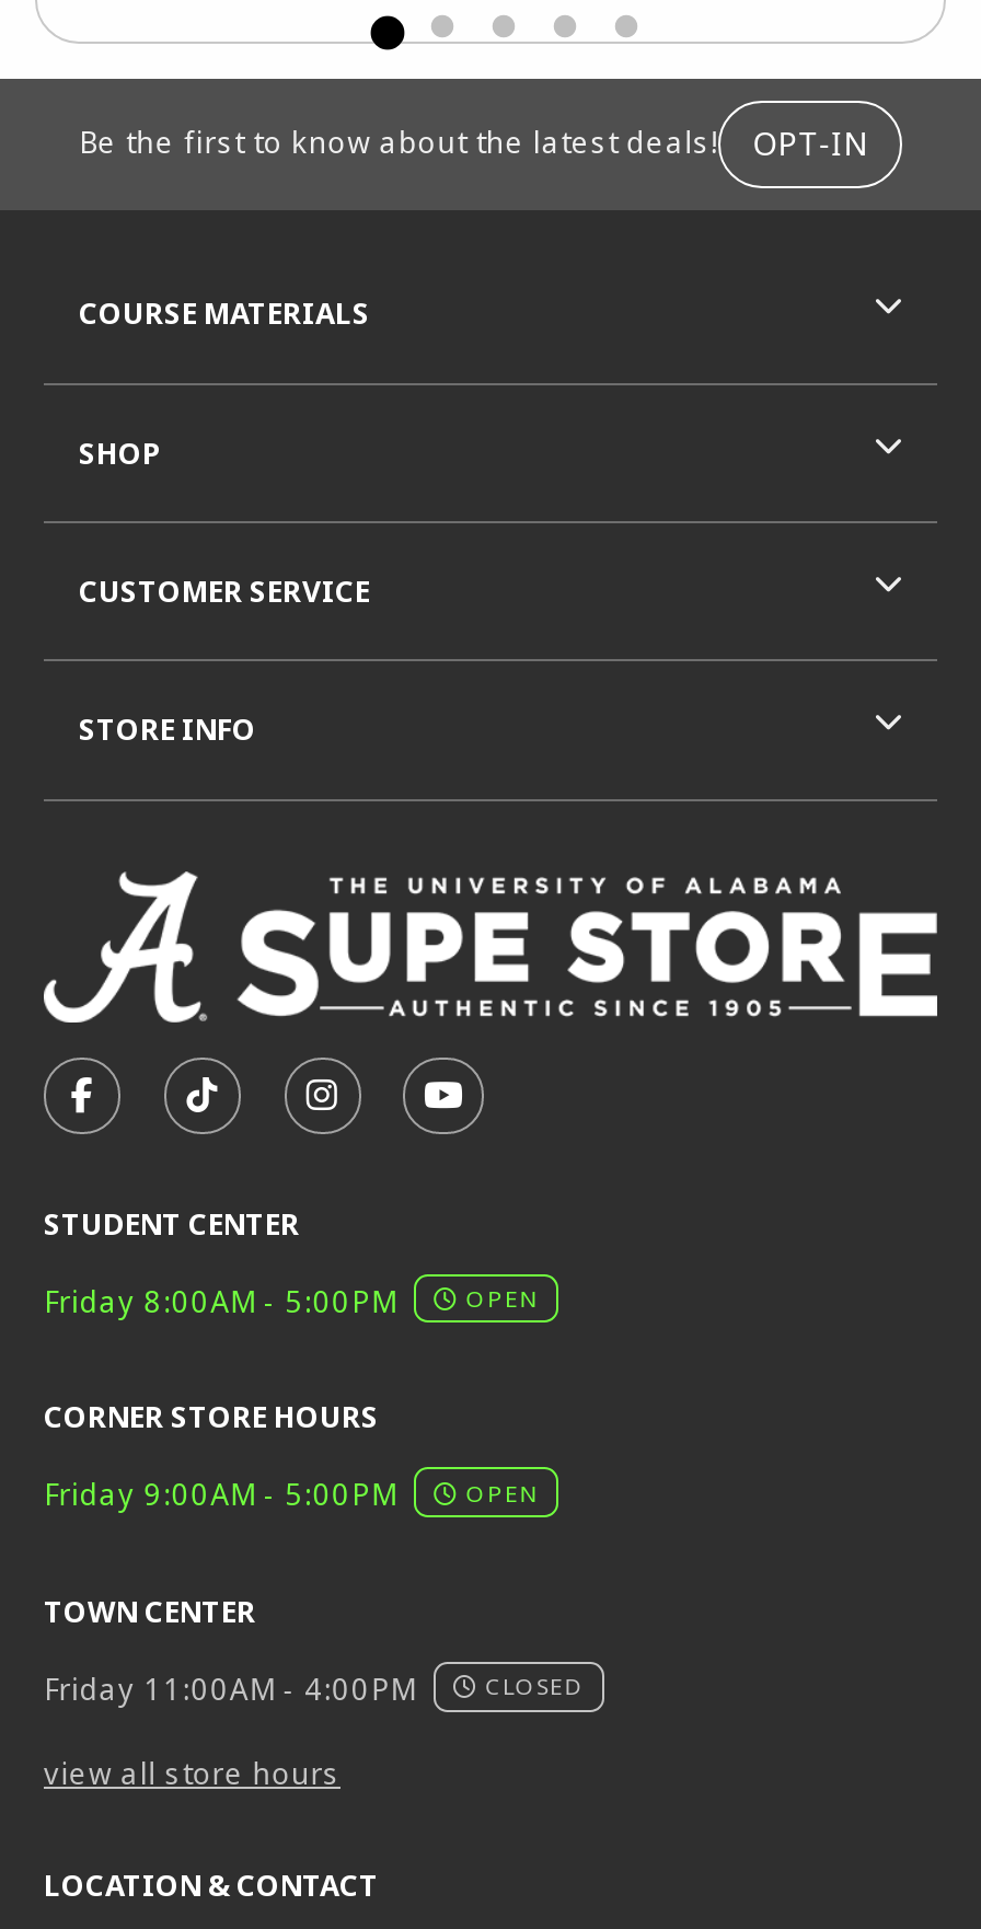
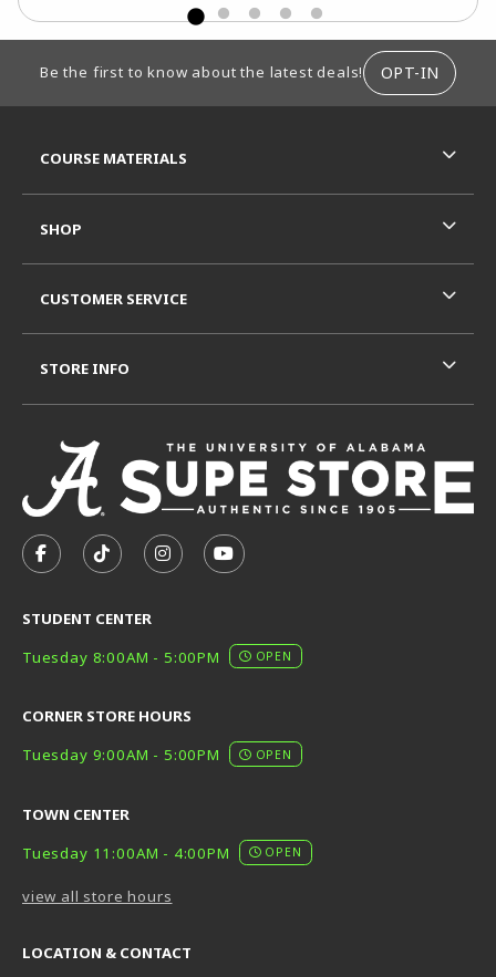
[44,1281,539,1320] Friday 8:00AM - 5:00PM OPEN -> [22,647,292,667] Tuesday 8:00AM - 5:00PM OPEN
[44,1475,539,1514] Friday 9:00AM - 5:00PM OPEN -> [22,745,292,765] Tuesday 9:00AM - 5:00PM OPEN
[44,1669,584,1708] Friday 11:00AM - 4:00PM | CLOSED -> [22,843,302,863] Tuesday 11:00AM - 4:00PM | OPEN

